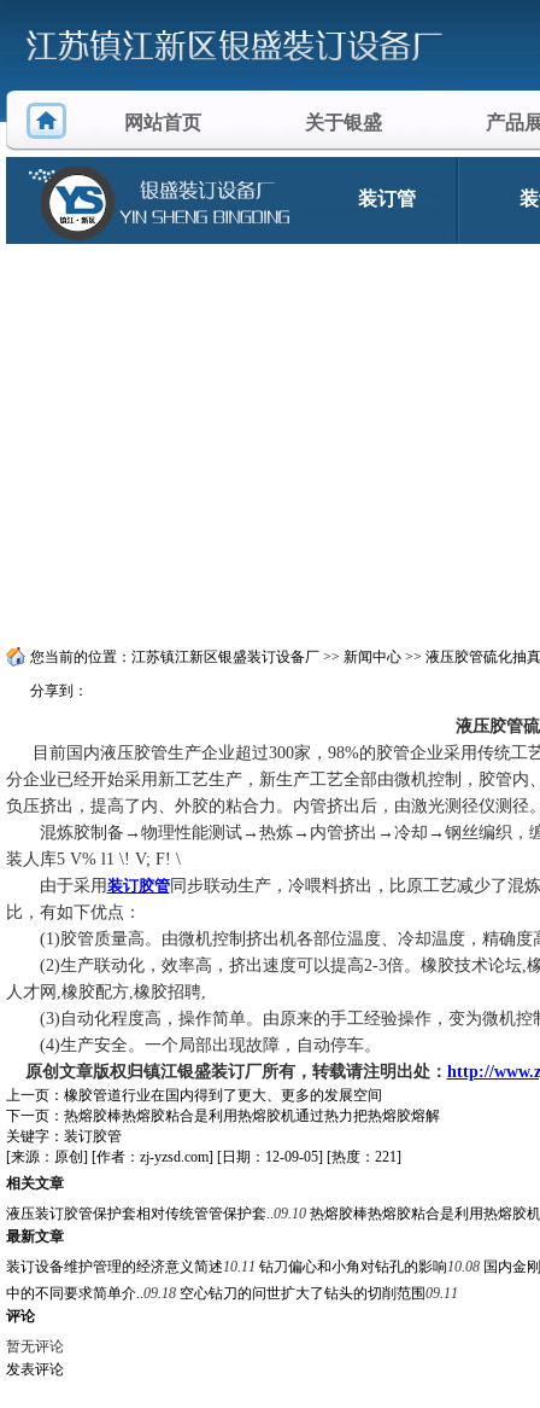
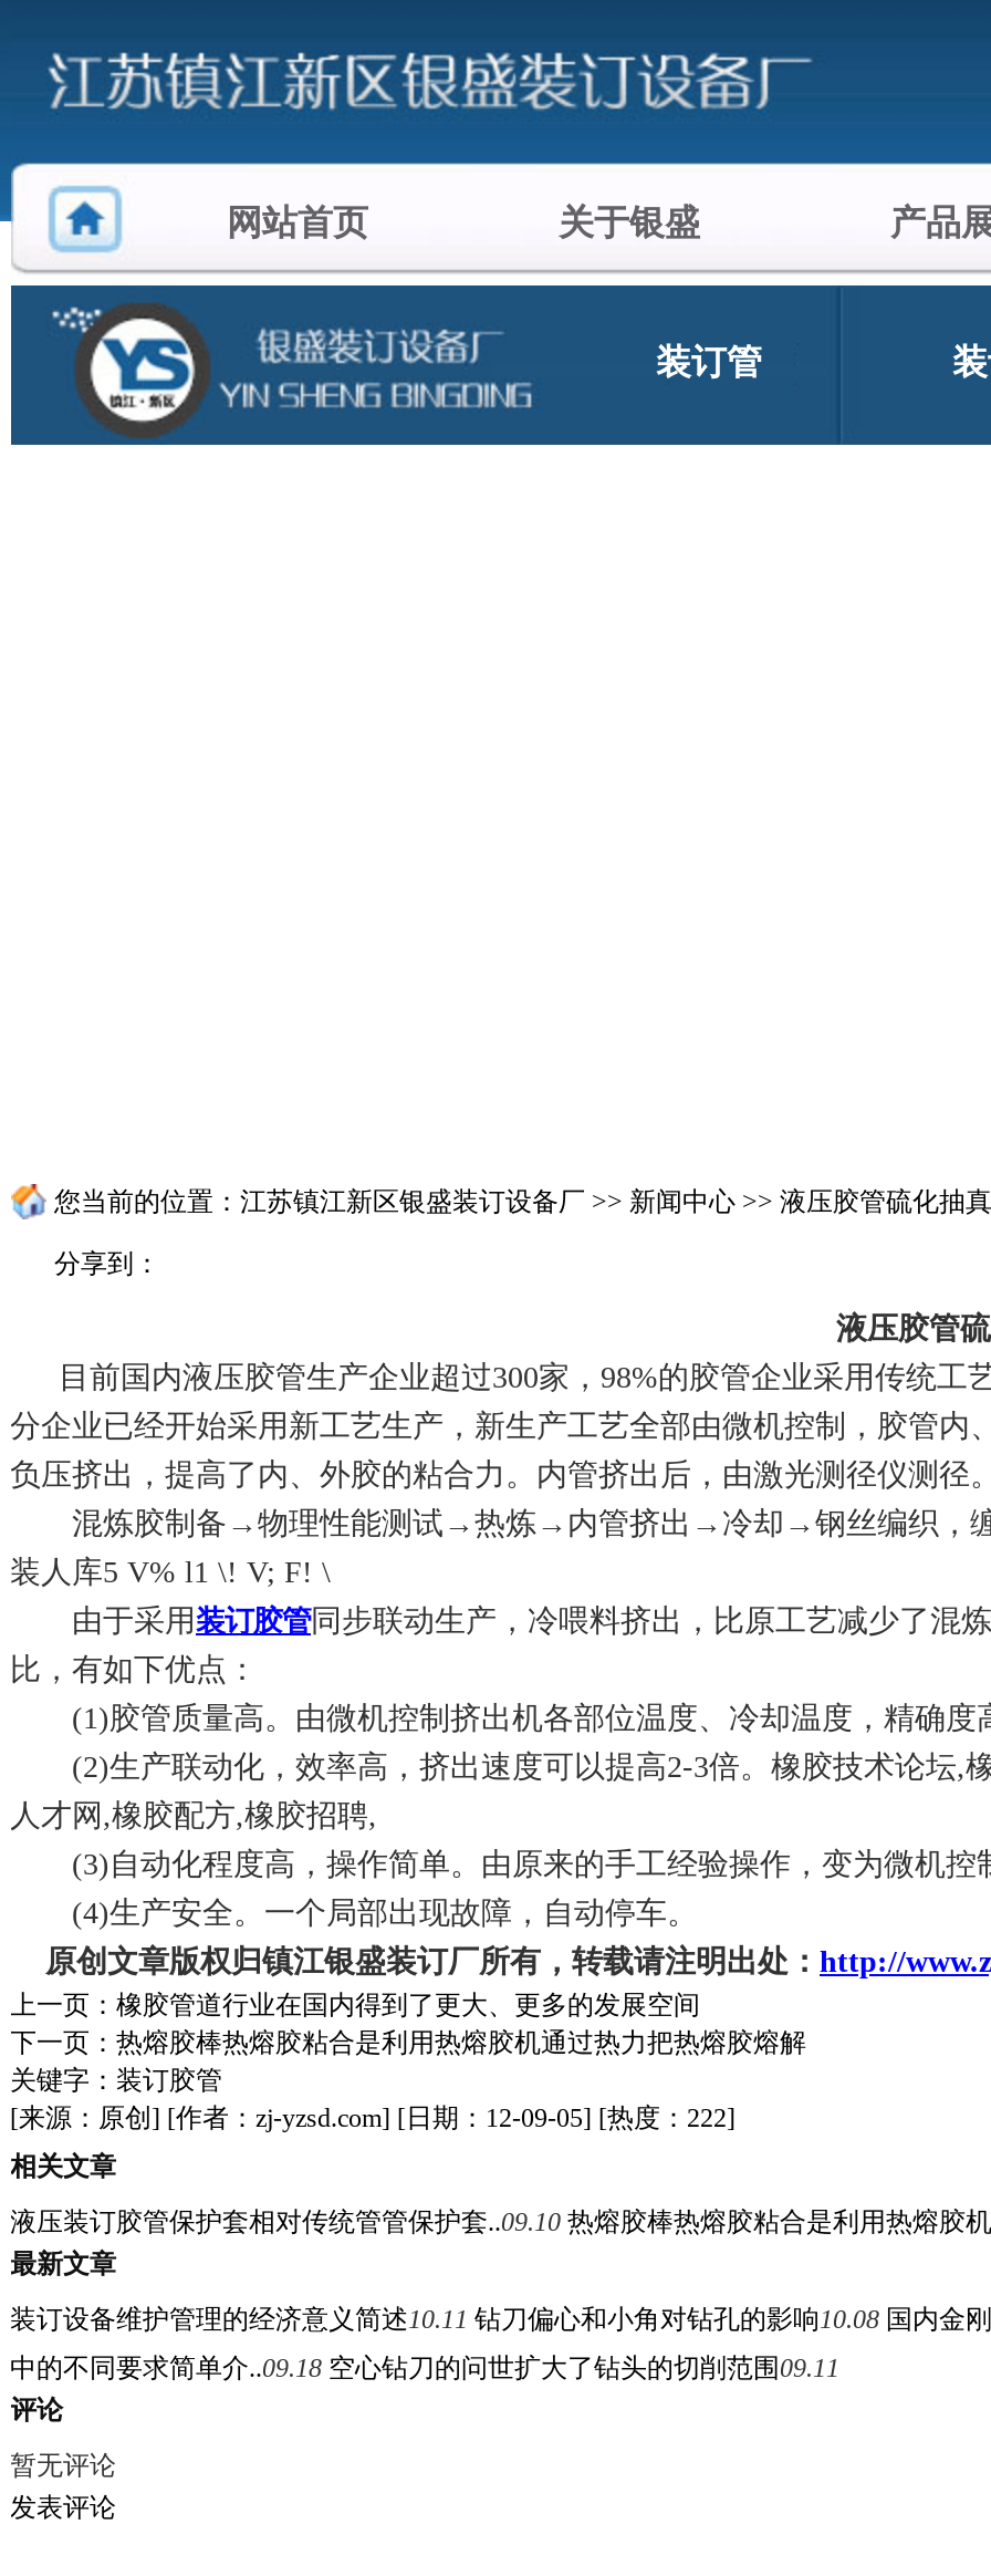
[5,1148,401,1165] [来源：原创] [作者：zj-yzsd.com] [日期：12-09-05] [热度：221] -> [10,2102,736,2133] [来源：原创] [作者：zj-yzsd.com] [日期：12-09-05] [热度：222]

